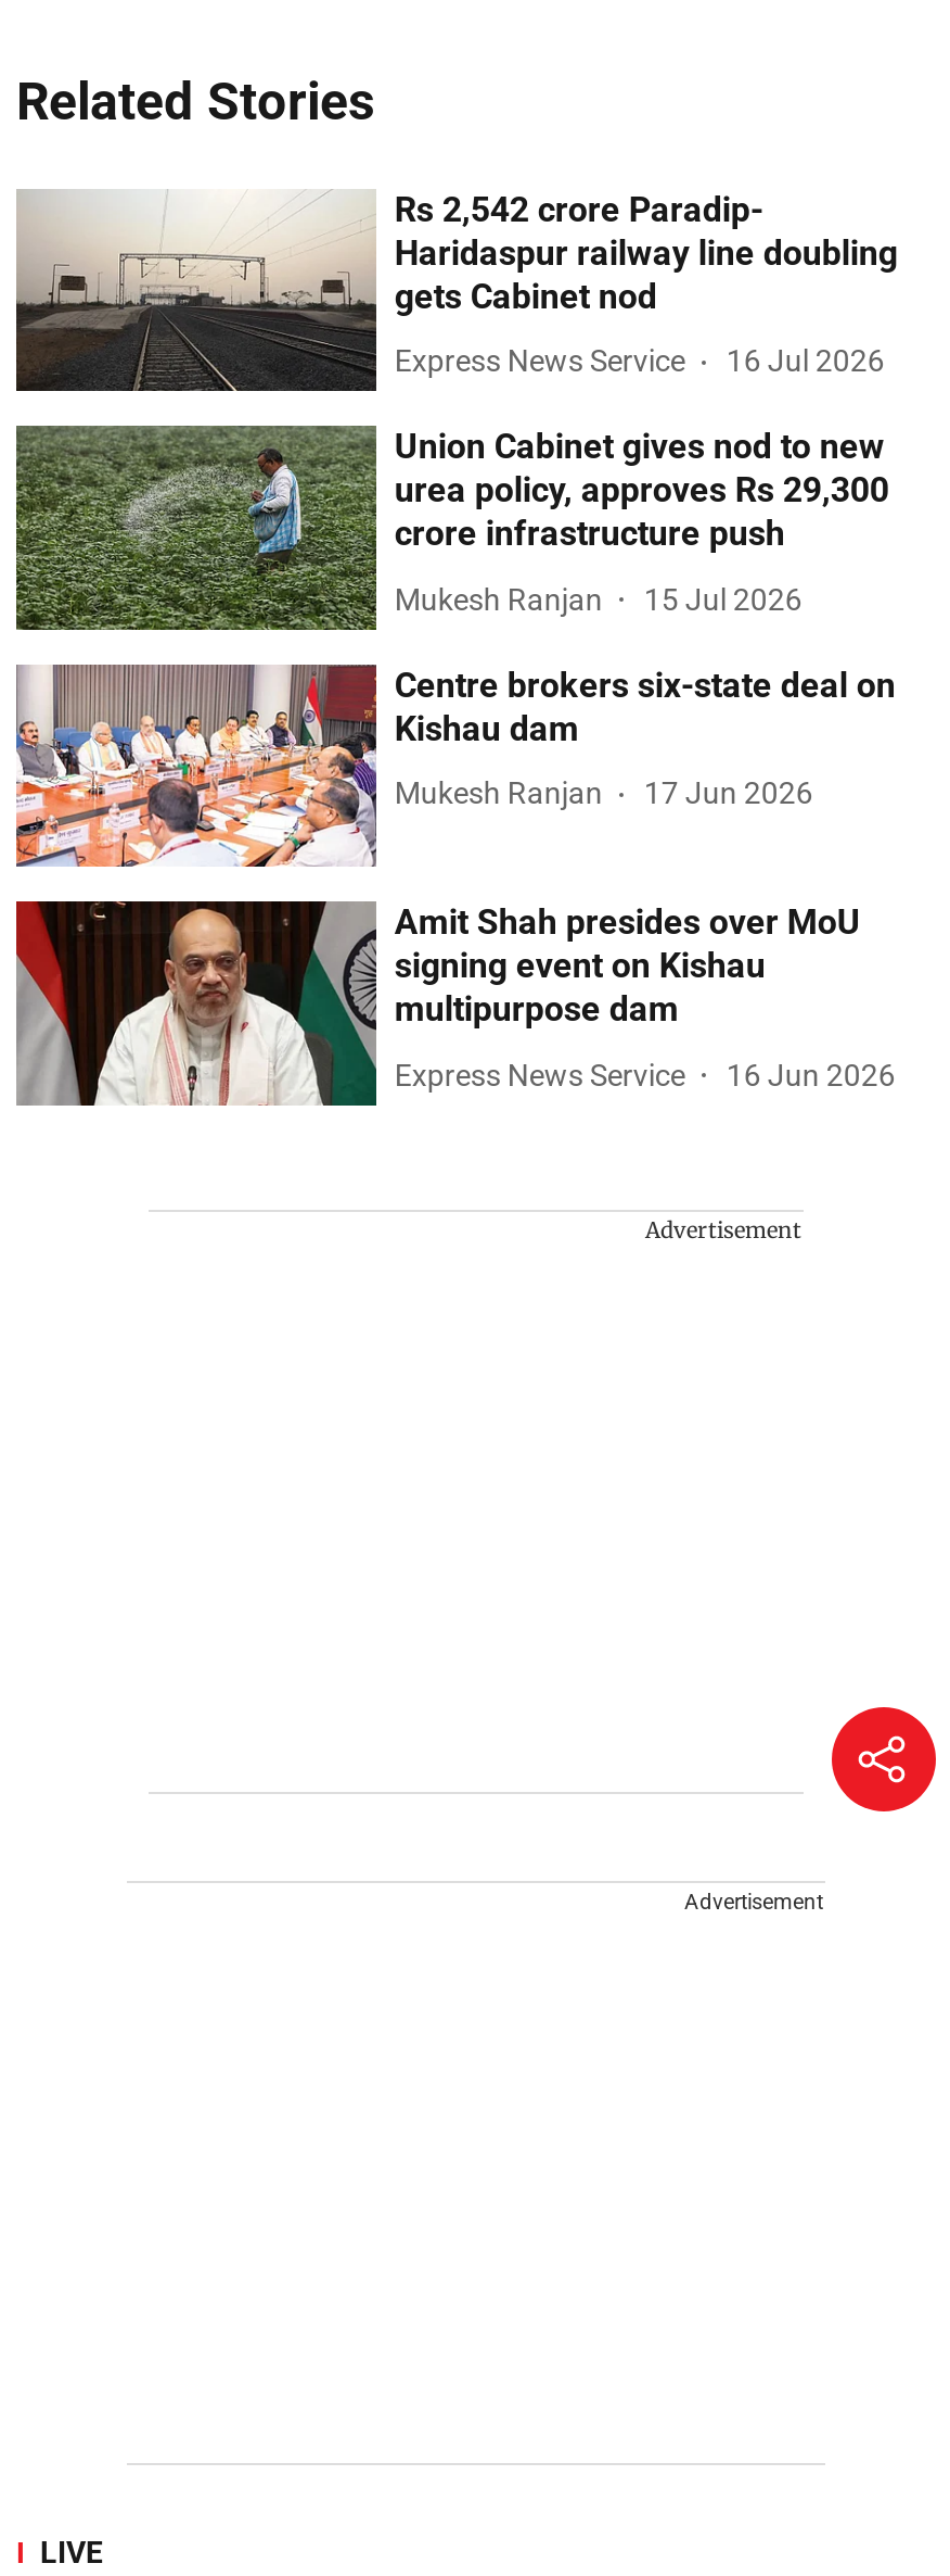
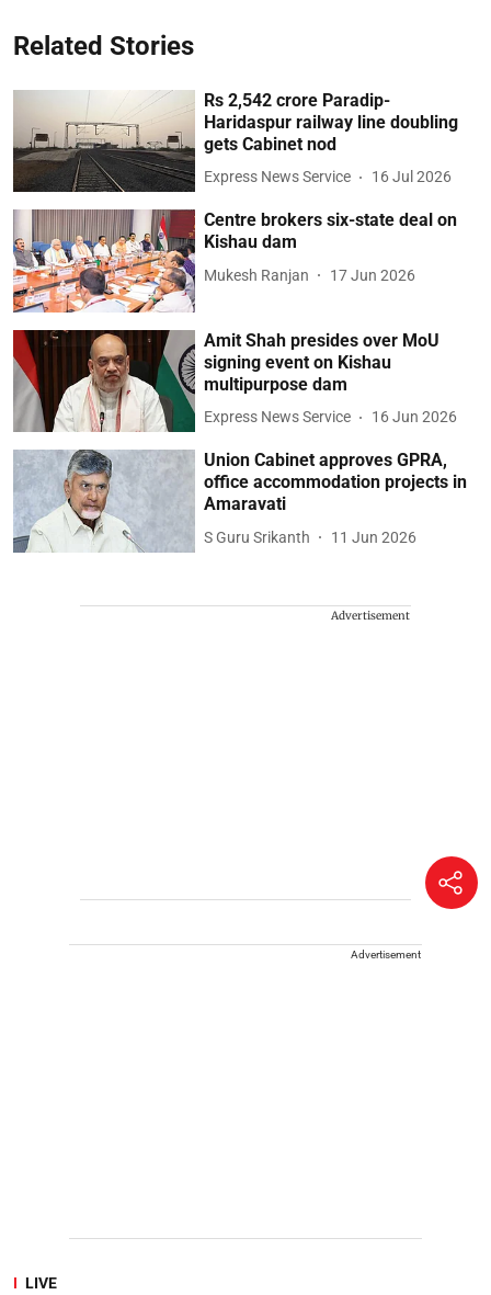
[16,424,889,630] [image] | Union Cabinet gives nod to new | urea policy, approves Rs 29,300 | crore infrastructure push | Mukesh Ranjan | 15 Jul 2026 -> none
moved [12,662,896,1092] -> [11,208,457,426]: [image] | Centre brokers six-state deal on | Kishau dam | ... | Express News Service | 16 Jun 2026
none -> [13,448,467,552] [image] | Union Cabinet approves GPRA, | office accommodation projects in | Amaravati | S Guru Srikanth | 11 Jun 2026

